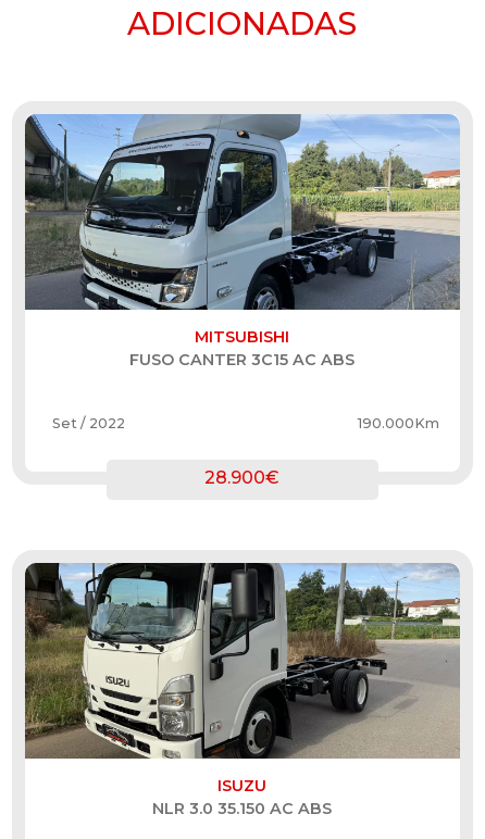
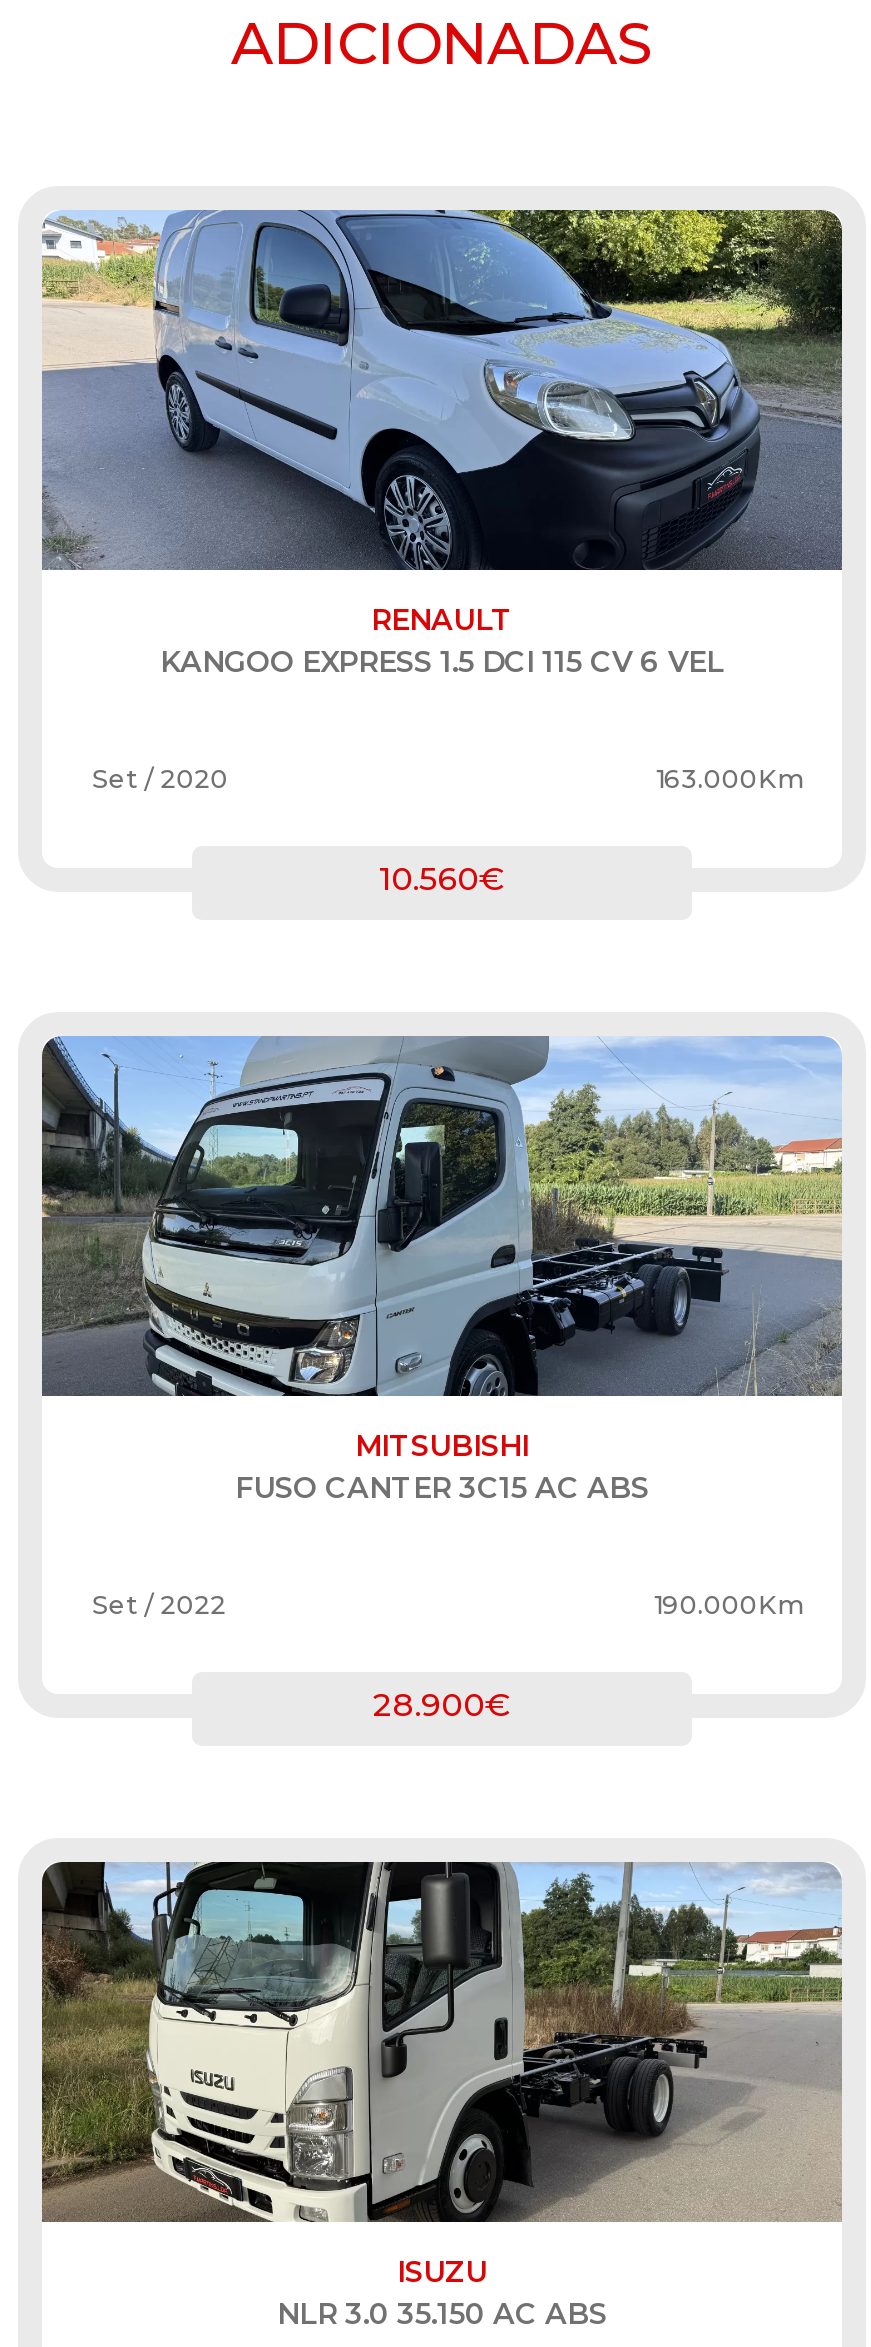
none -> [42,208,844,899] [image] | RENAULT | KANGOO EXPRESS 1.5 DCI 115 CV 6 VEL | Set / 2020 | 163.000Km | 10.560€

